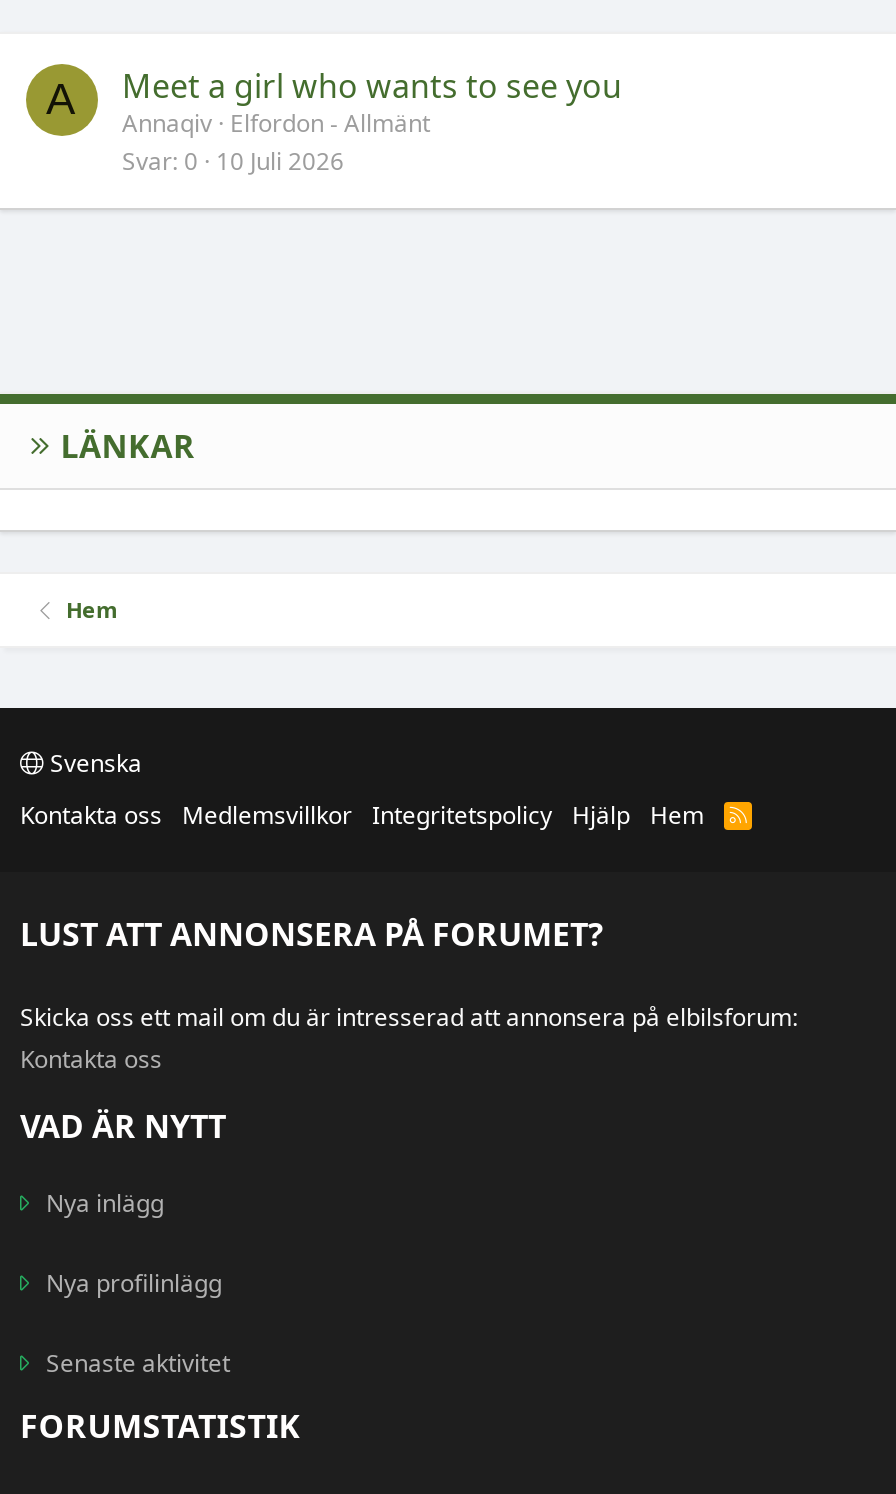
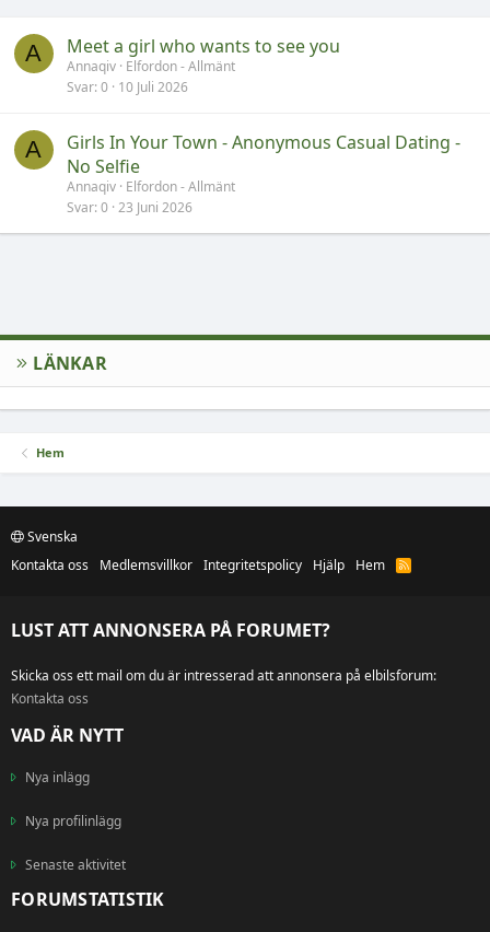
none -> [25,130,460,217] A | Girls In Your Town - Anonymous Casual Dating - | No Selfie | Annaqiv Elfordon - Allmänt | Svar 0 23 Juni 2026

